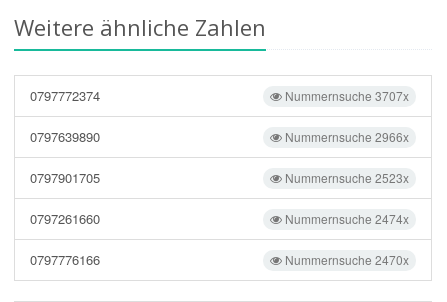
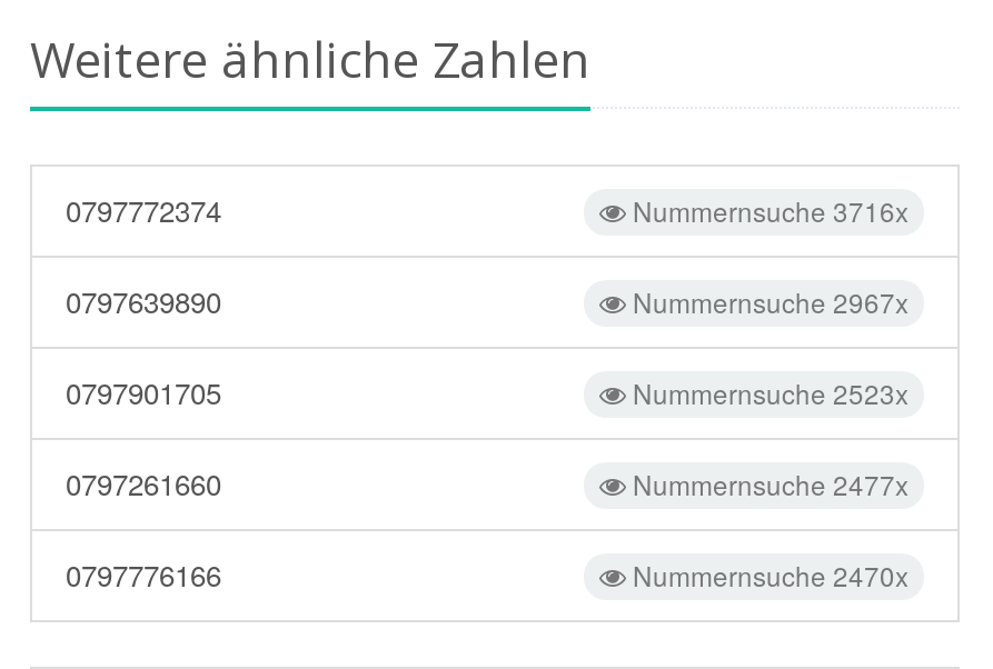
[282,87,409,104] Nummernsuche 3707x -> [626,191,908,229] Nummernsuche 3716x
[282,128,409,145] Nummernsuche 2966x -> [626,282,908,320] Nummernsuche 2967x
[282,210,409,227] Nummernsuche 2474x -> [626,465,908,502] Nummernsuche 2477x

